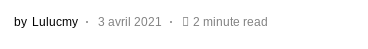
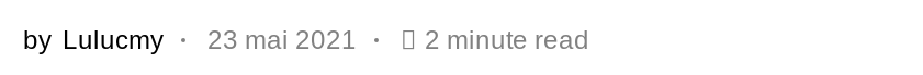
[14,15,162,29] by Lulucmy 3 avril 2021 -> [23,25,357,55] by Lulucmy 23 mai 2021

